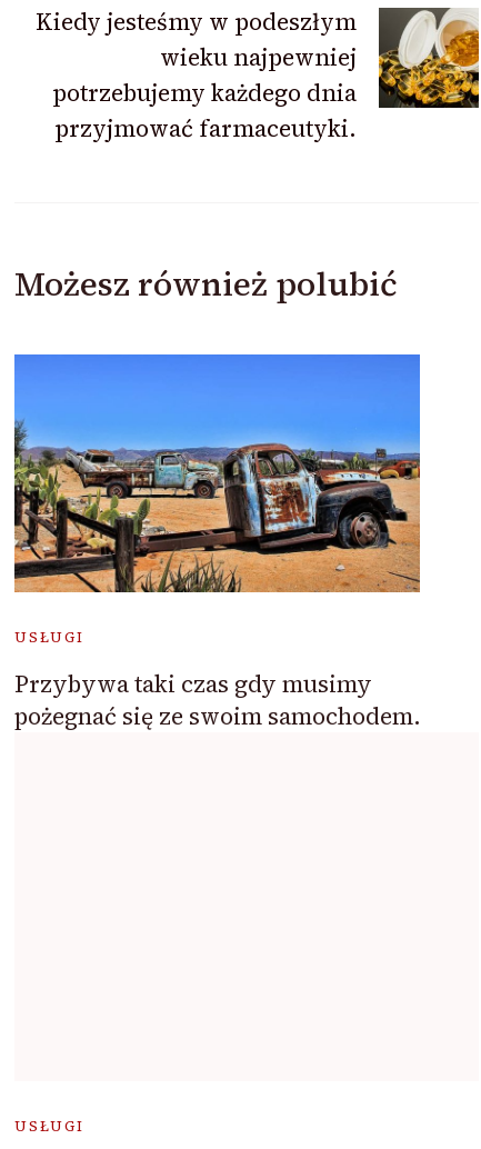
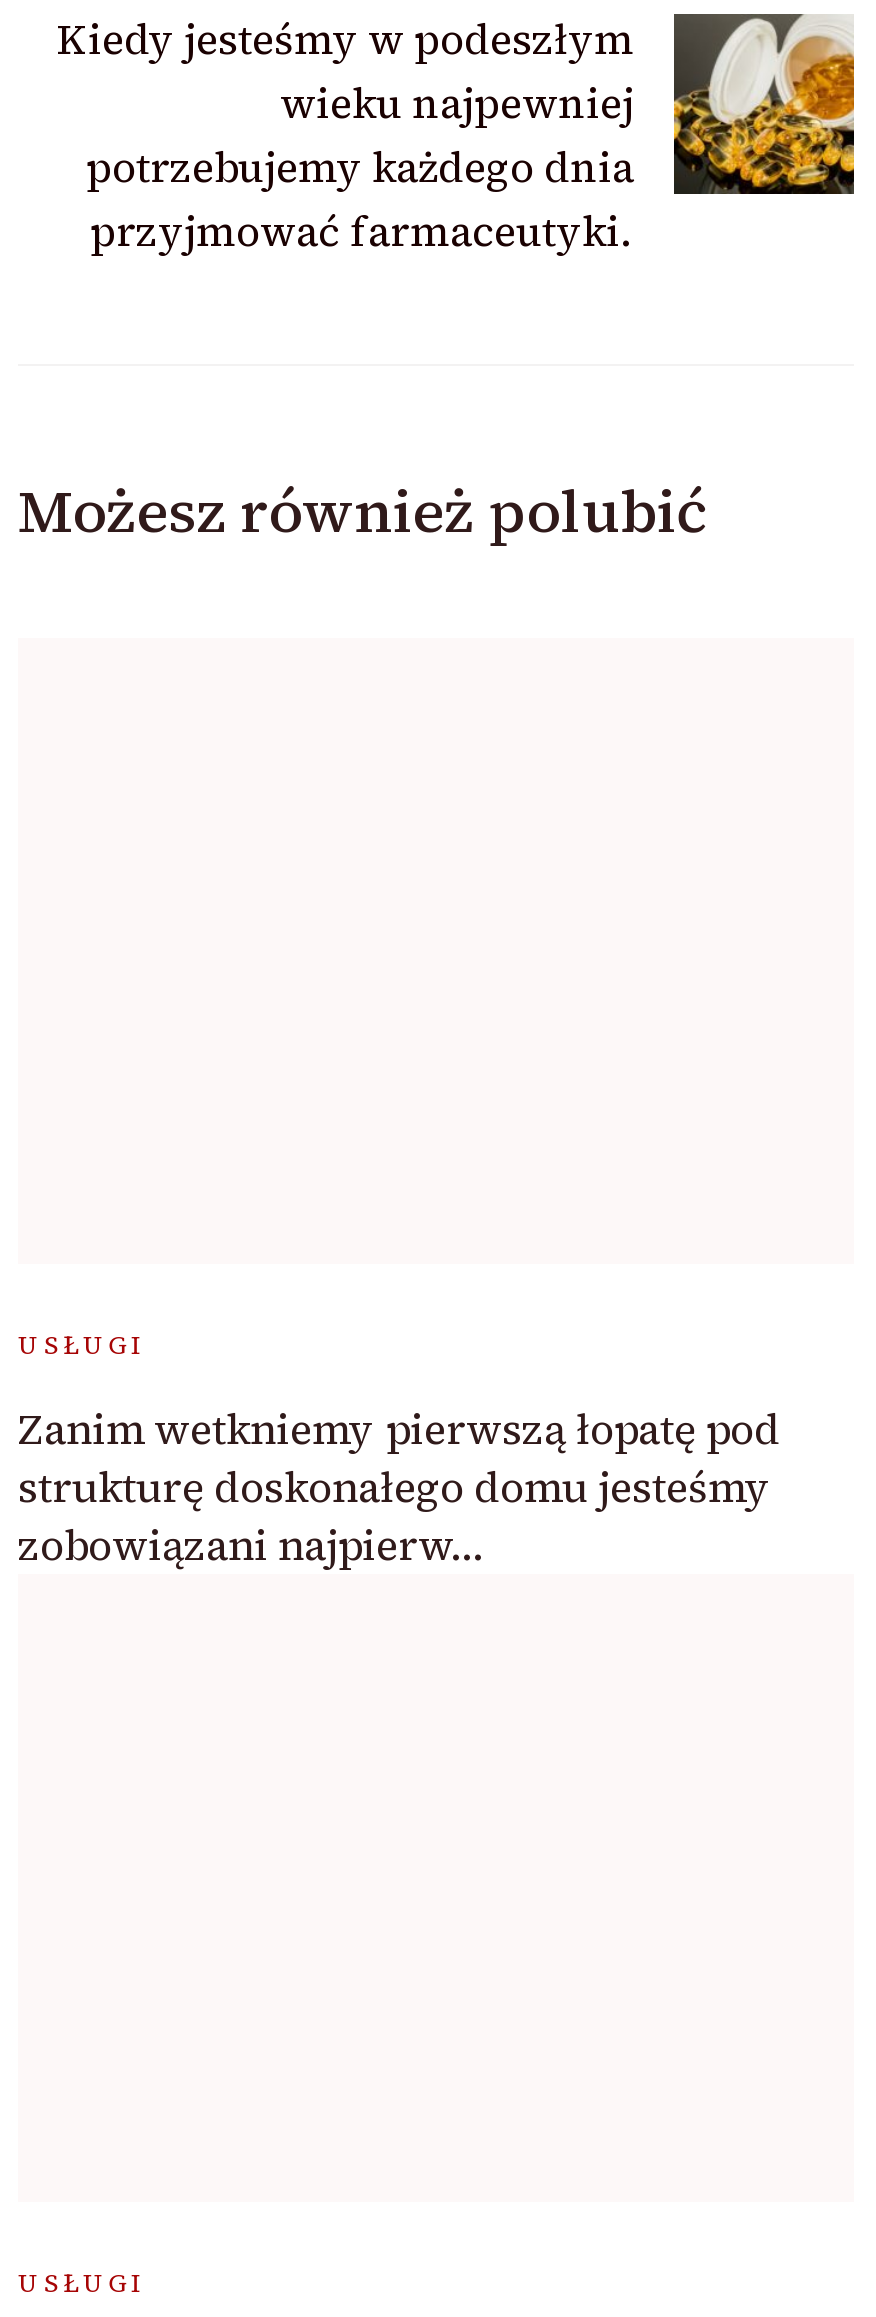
[13,353,421,593] [image] -> none
[14,668,421,733] Przybywa taki czas gdy musimy | pożegnać się ze swoim samochodem. -> [18,1401,780,1575] Zanim wetkniemy pierwszą łopatę pod | strukturę doskonałego domu jesteśmy | zobowiązani najpierw…

